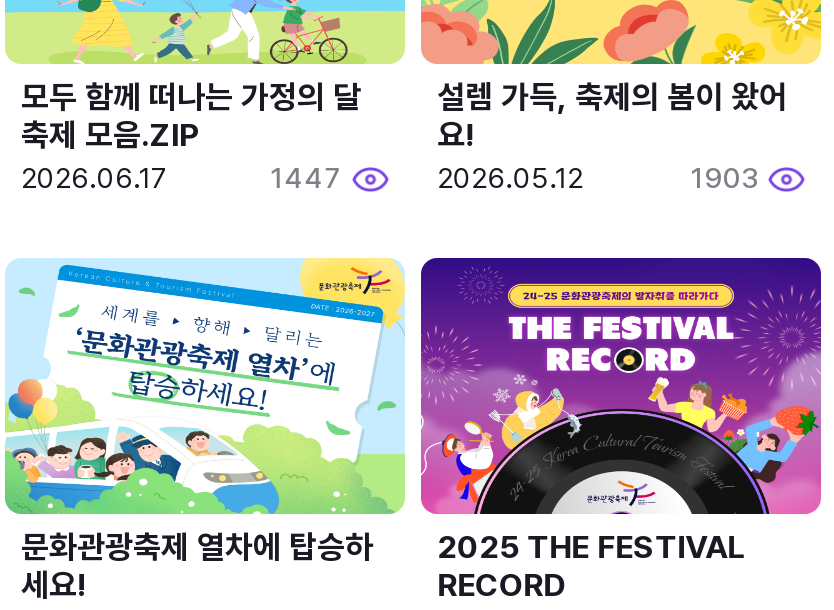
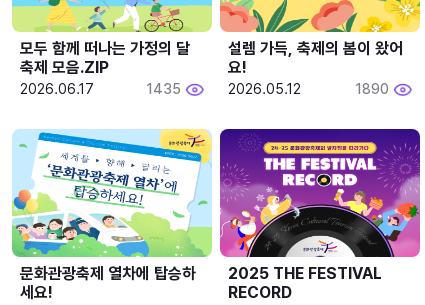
[271,161,343,193] 1447 -> [146,80,181,96] 1435
[691,161,759,193] 1903 -> [355,80,389,96] 1890

